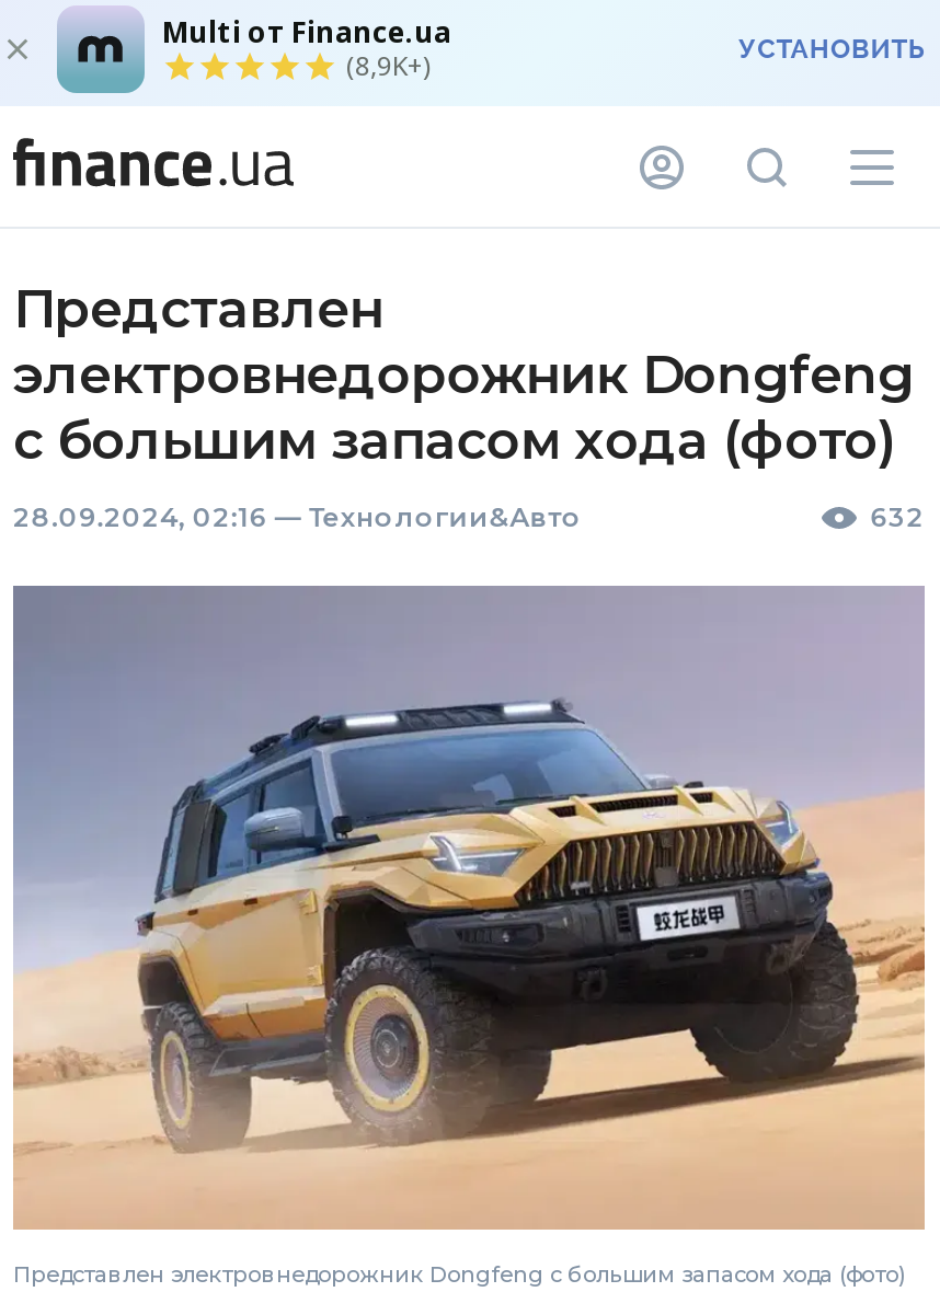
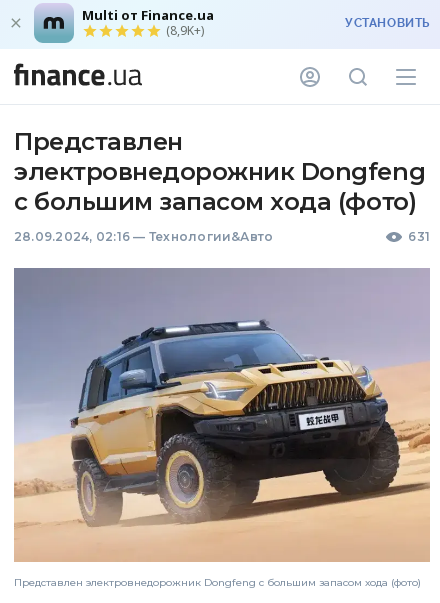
[871,500,925,533] 632 -> [408,229,430,244] 631

